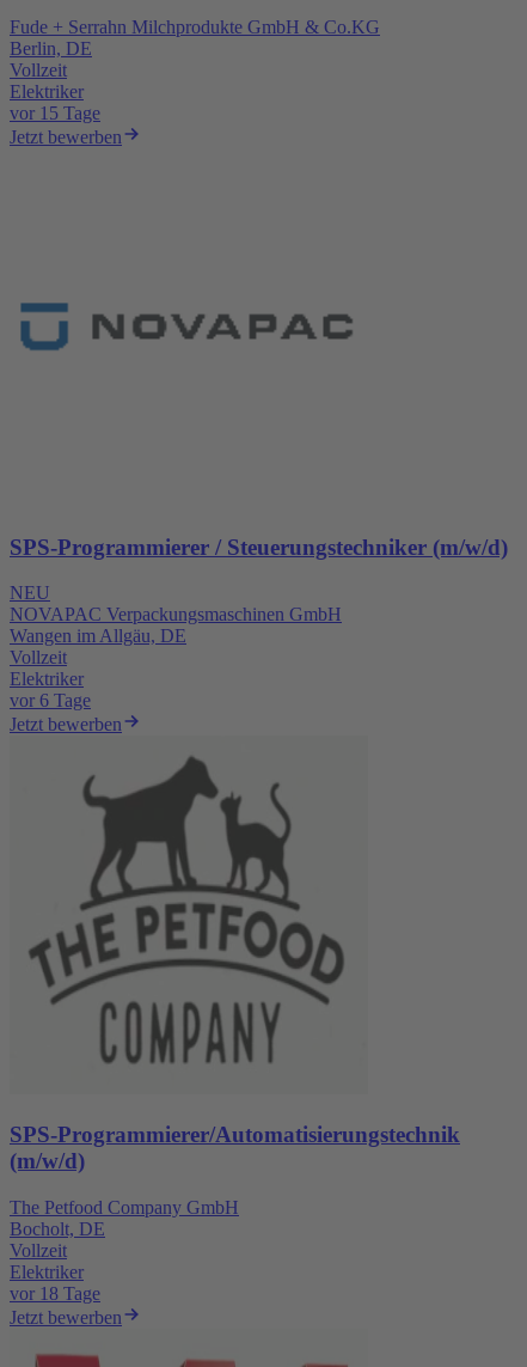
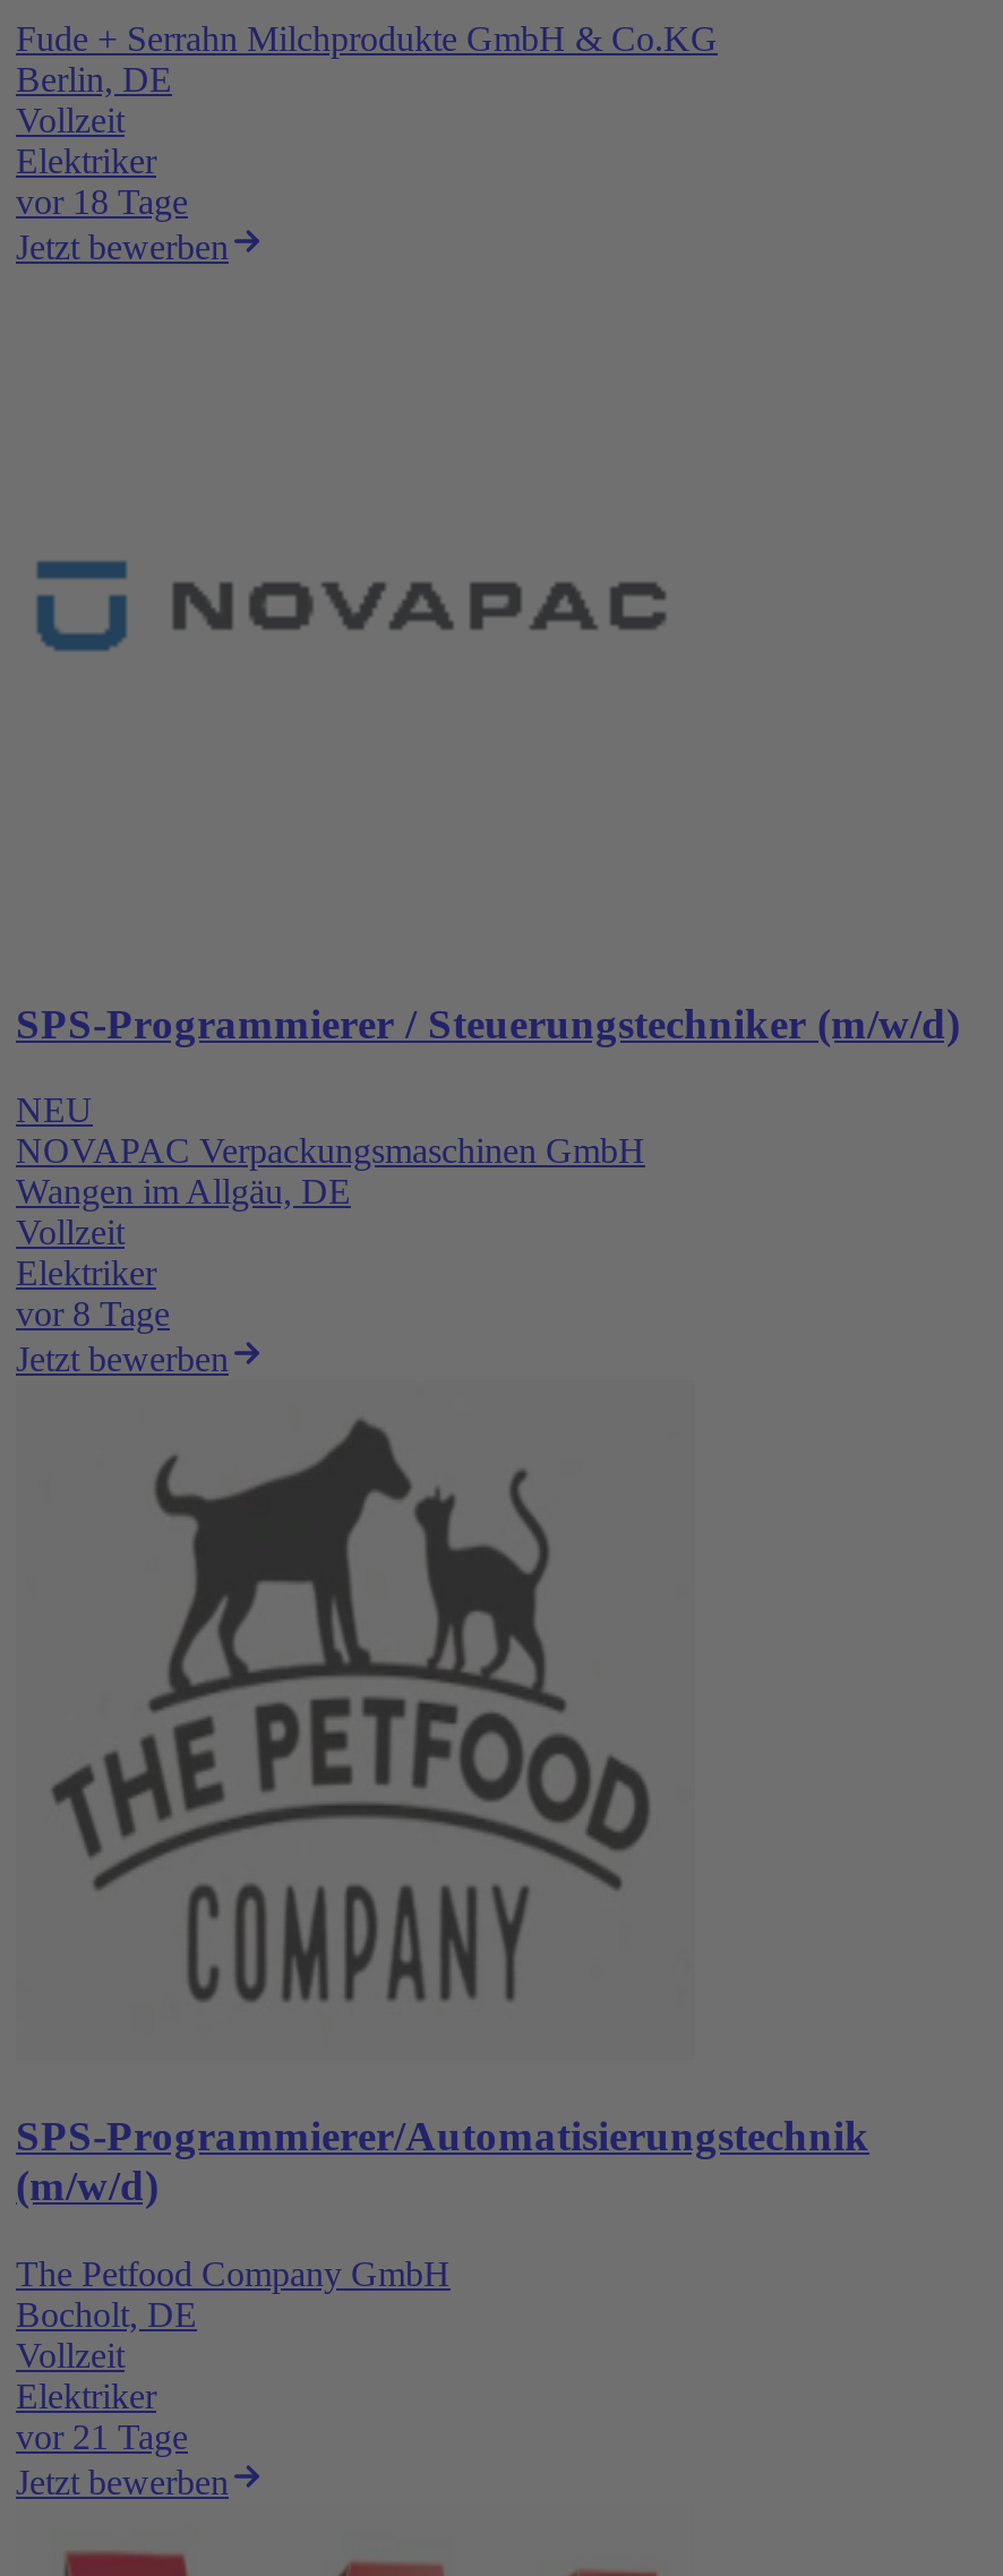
[10,103,100,123] vor 15 Tage -> [16,182,188,221] vor 18 Tage
[10,691,91,711] vor 6 Tage -> [16,1295,170,1334] vor 8 Tage
[10,1283,100,1303] vor 18 Tage -> [16,2417,188,2456] vor 21 Tage

